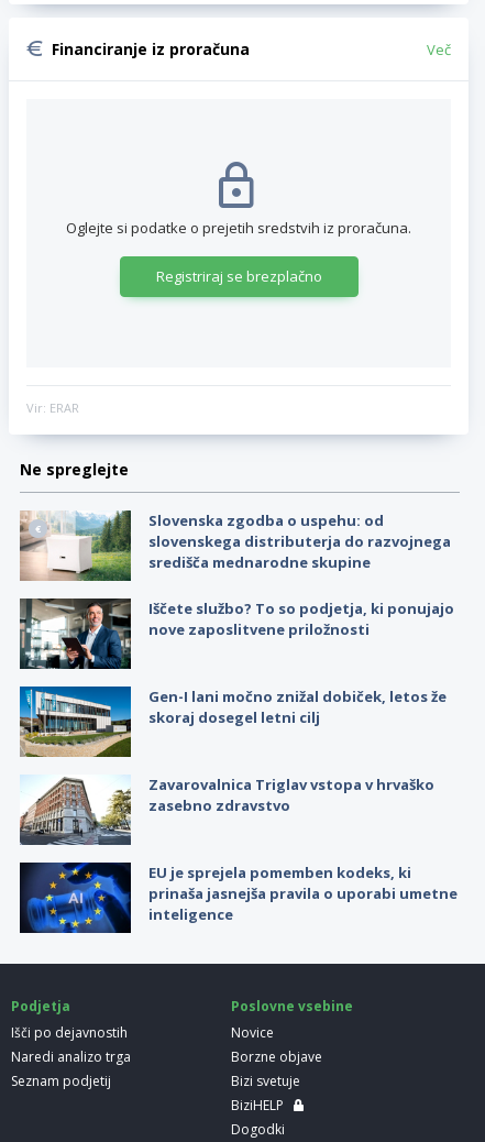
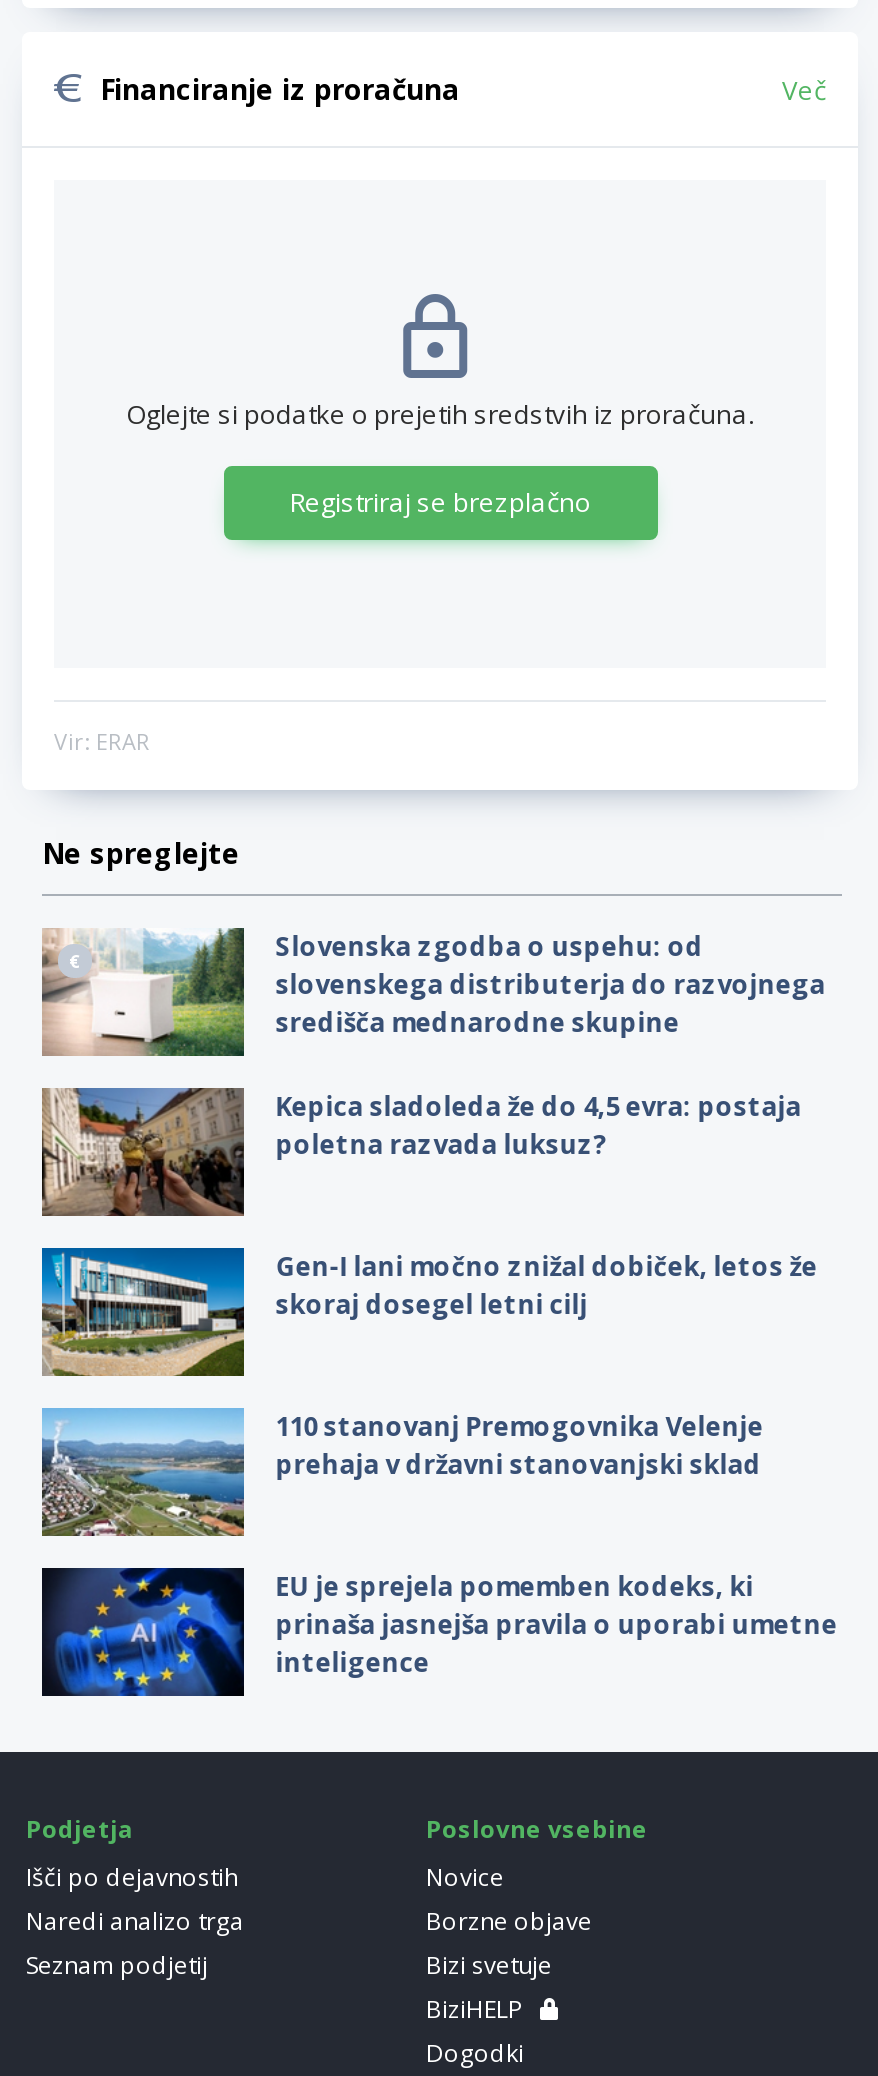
[19,597,454,670] [image] | Iščete službo? To so podjetja, ki ponujajo | nove zaposlitvene priložnosti -> [40,1086,802,1218] [image] | Kepica sladoleda že do 4,5 evra: postaja | poletna razvada luksuz?
[20,774,434,846] [image] | Zavarovalnica Triglav vstopa v hrvaško | zasebno zdravstvo -> [40,1406,764,1538] [image] | 110 stanovanj Premogovnika Velenje | prehaja v državni stanovanjski sklad

